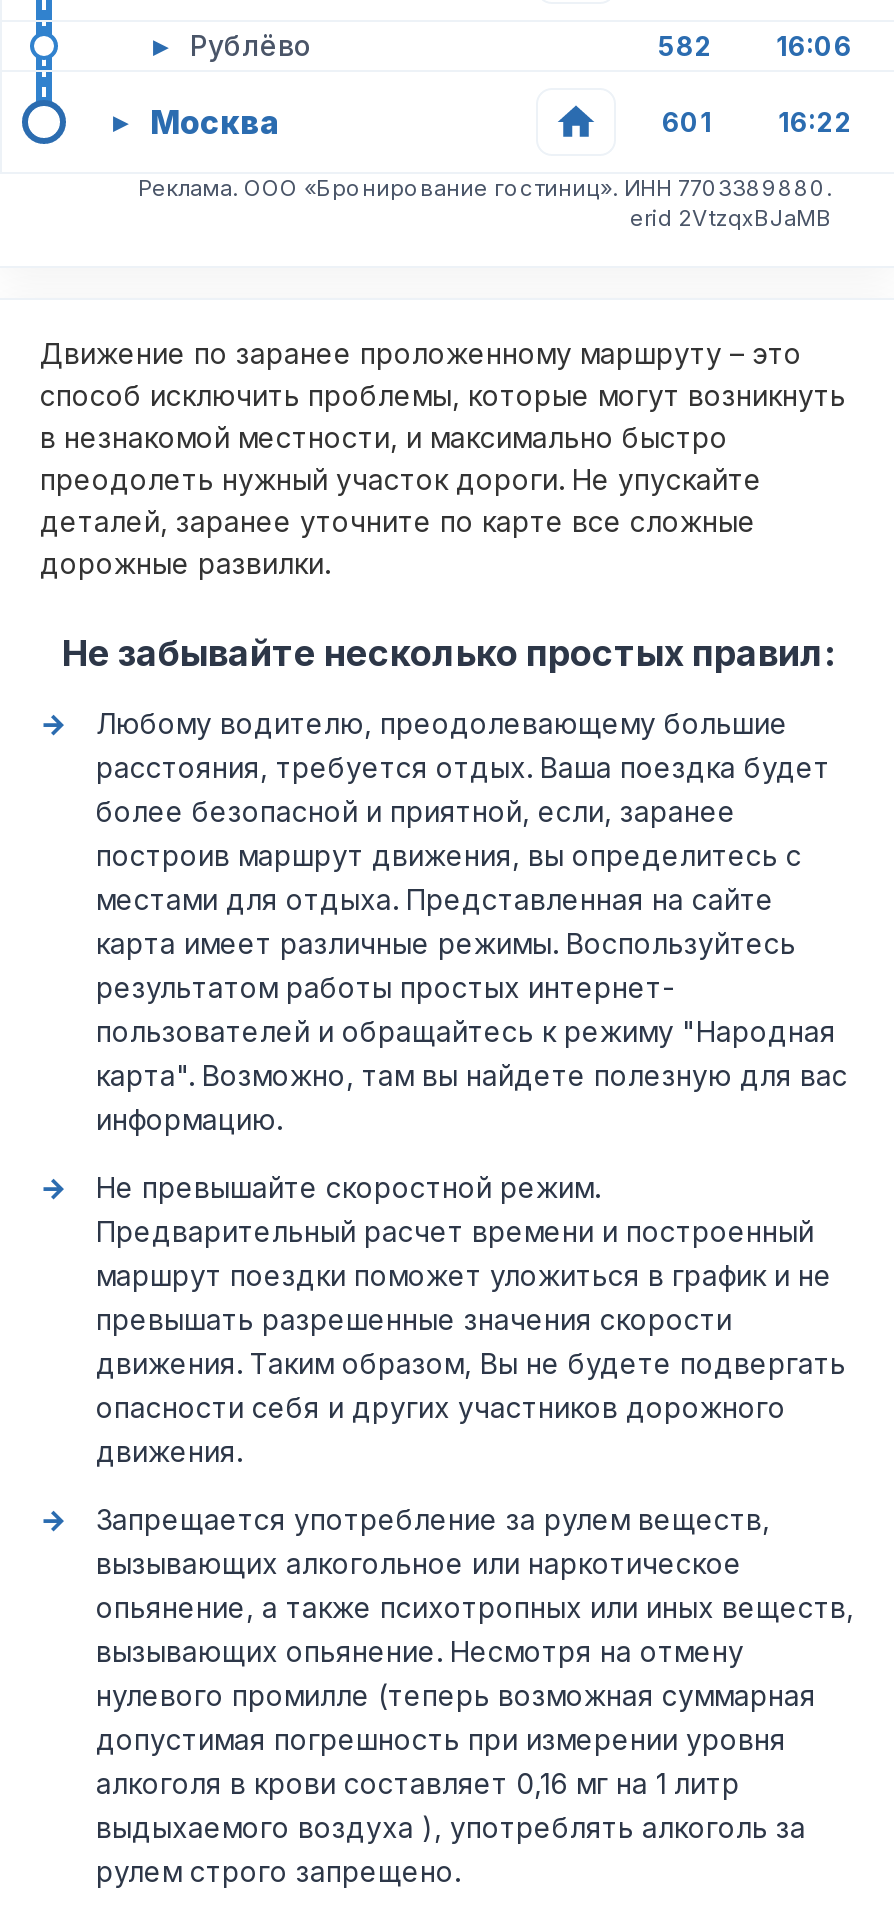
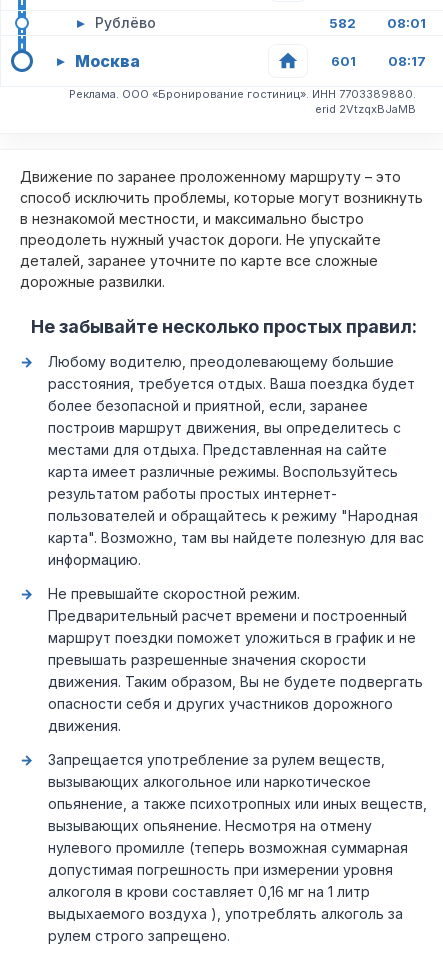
[658,30,852,62] 582 16:06 -> [329,15,426,31] 582 08:01
[778,106,852,138] 16:22 -> [388,53,426,69] 08:17

